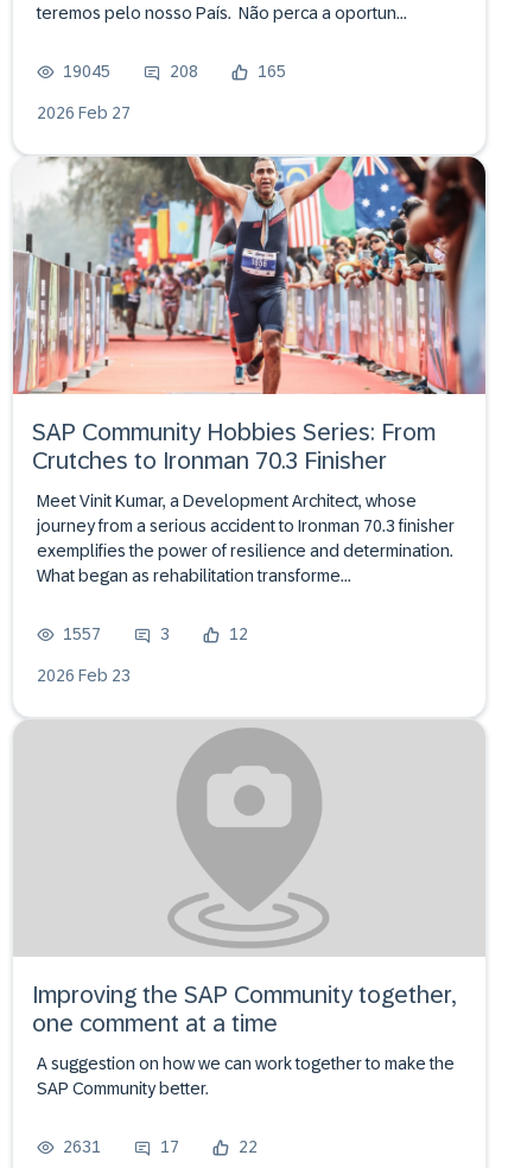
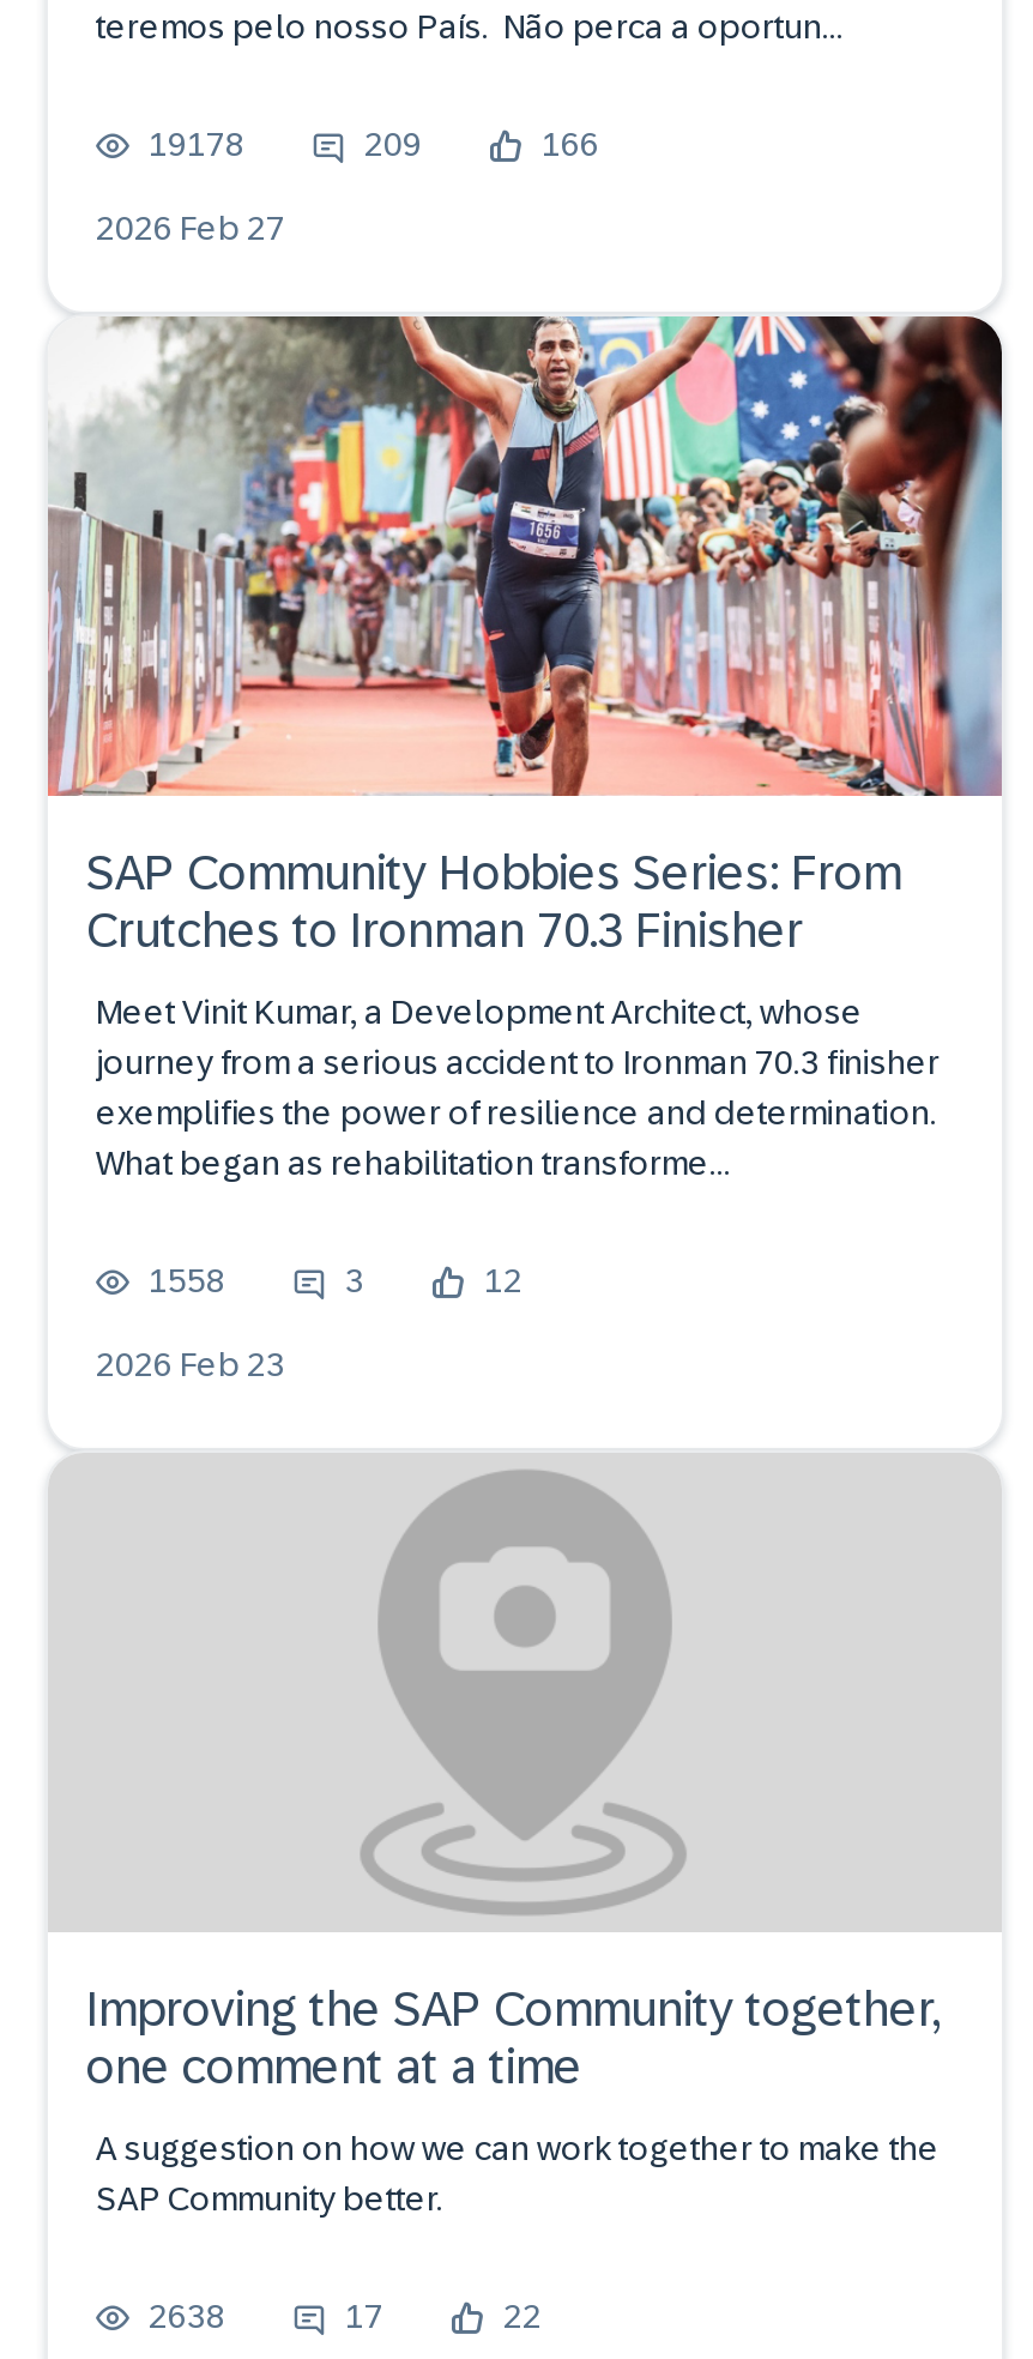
[63,62,110,81] 19045 -> [149,125,244,164] 19178
[170,62,198,81] 208 -> [364,125,422,164] 209
[258,62,286,81] 165 -> [542,125,599,164] 166
[63,625,101,644] 1557 -> [149,1262,225,1300] 1558
[63,1137,101,1156] 2631 -> [149,2297,225,2336] 2638

